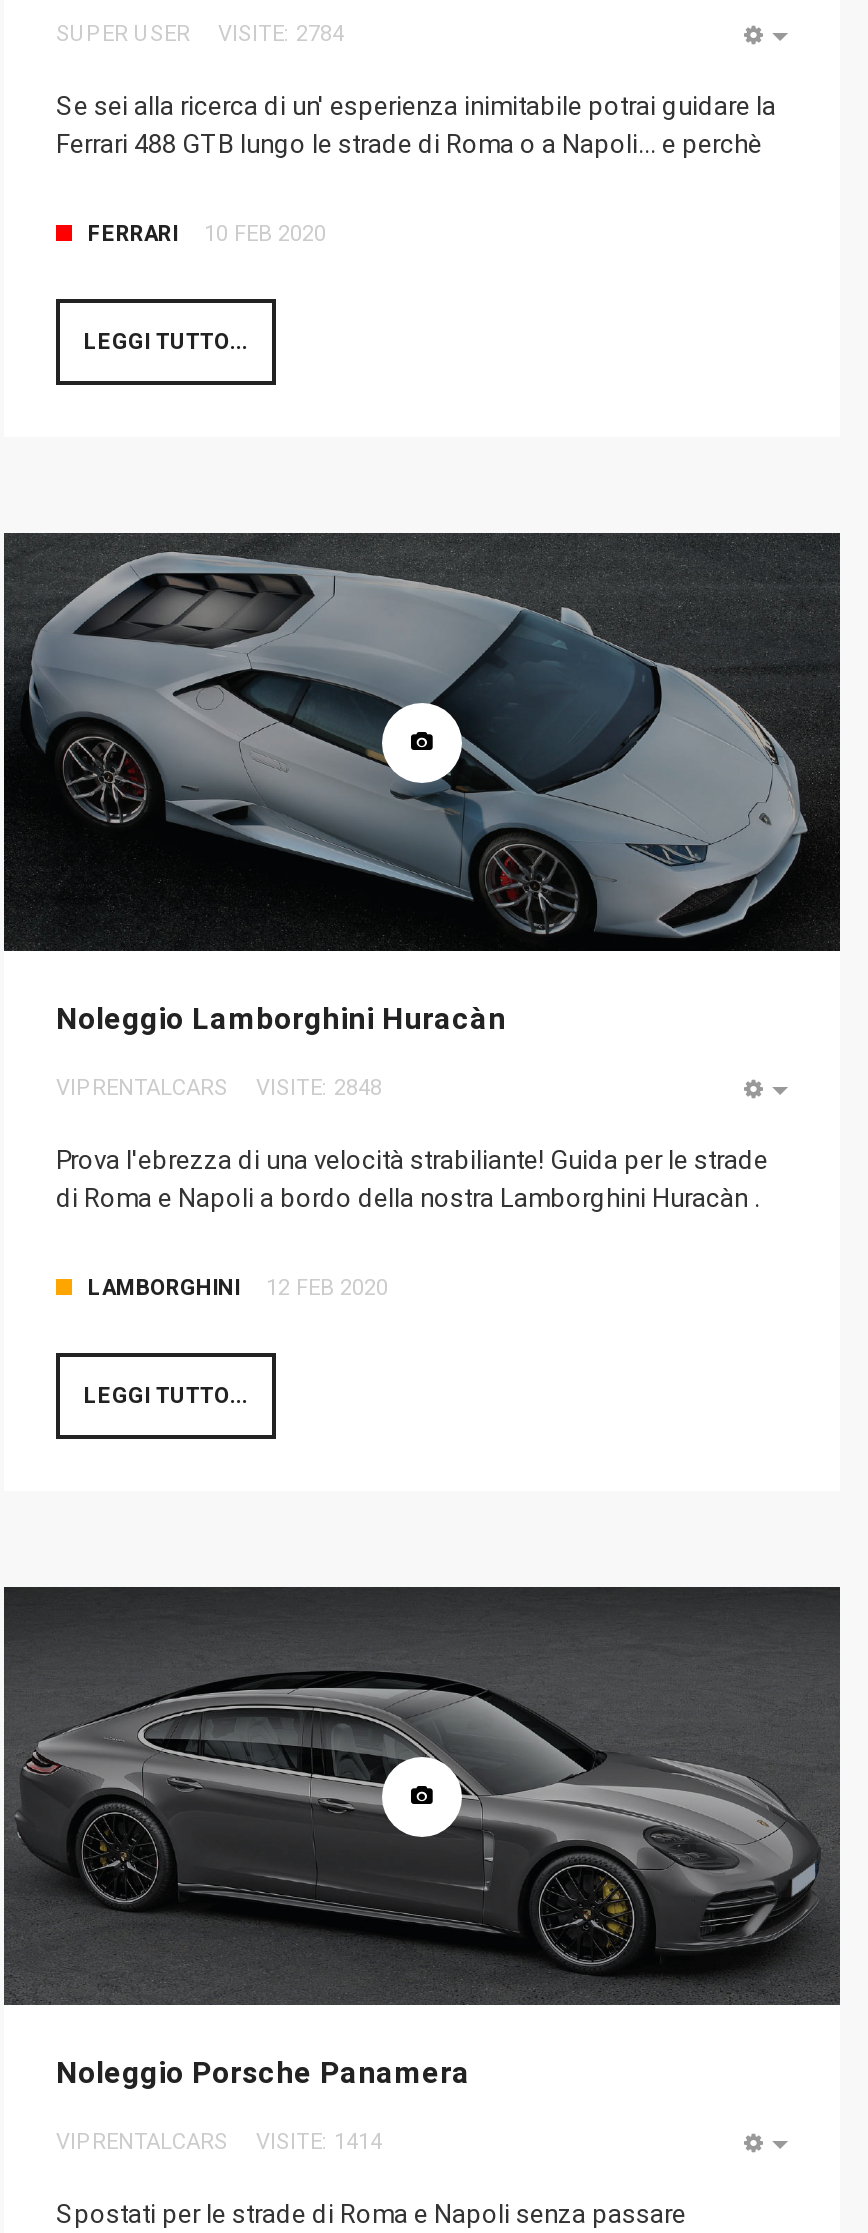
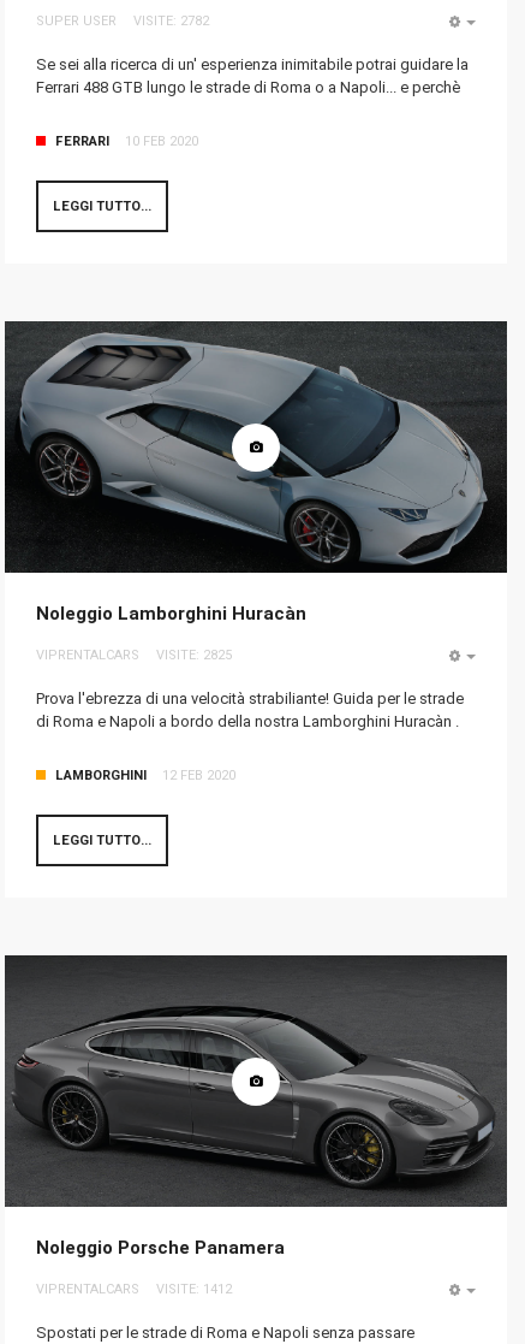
[56,17,344,51] SUPER USER VISITE: 2784 -> [36,11,209,31] SUPER USER VISITE: 2782
[56,1071,382,1105] VIPRENTALCARS VISITE: 2848 -> [36,645,232,665] VIPRENTALCARS VISITE: 2825
[56,2125,382,2159] VIPRENTALCARS VISITE: 1414 -> [36,1279,232,1299] VIPRENTALCARS VISITE: 1412

